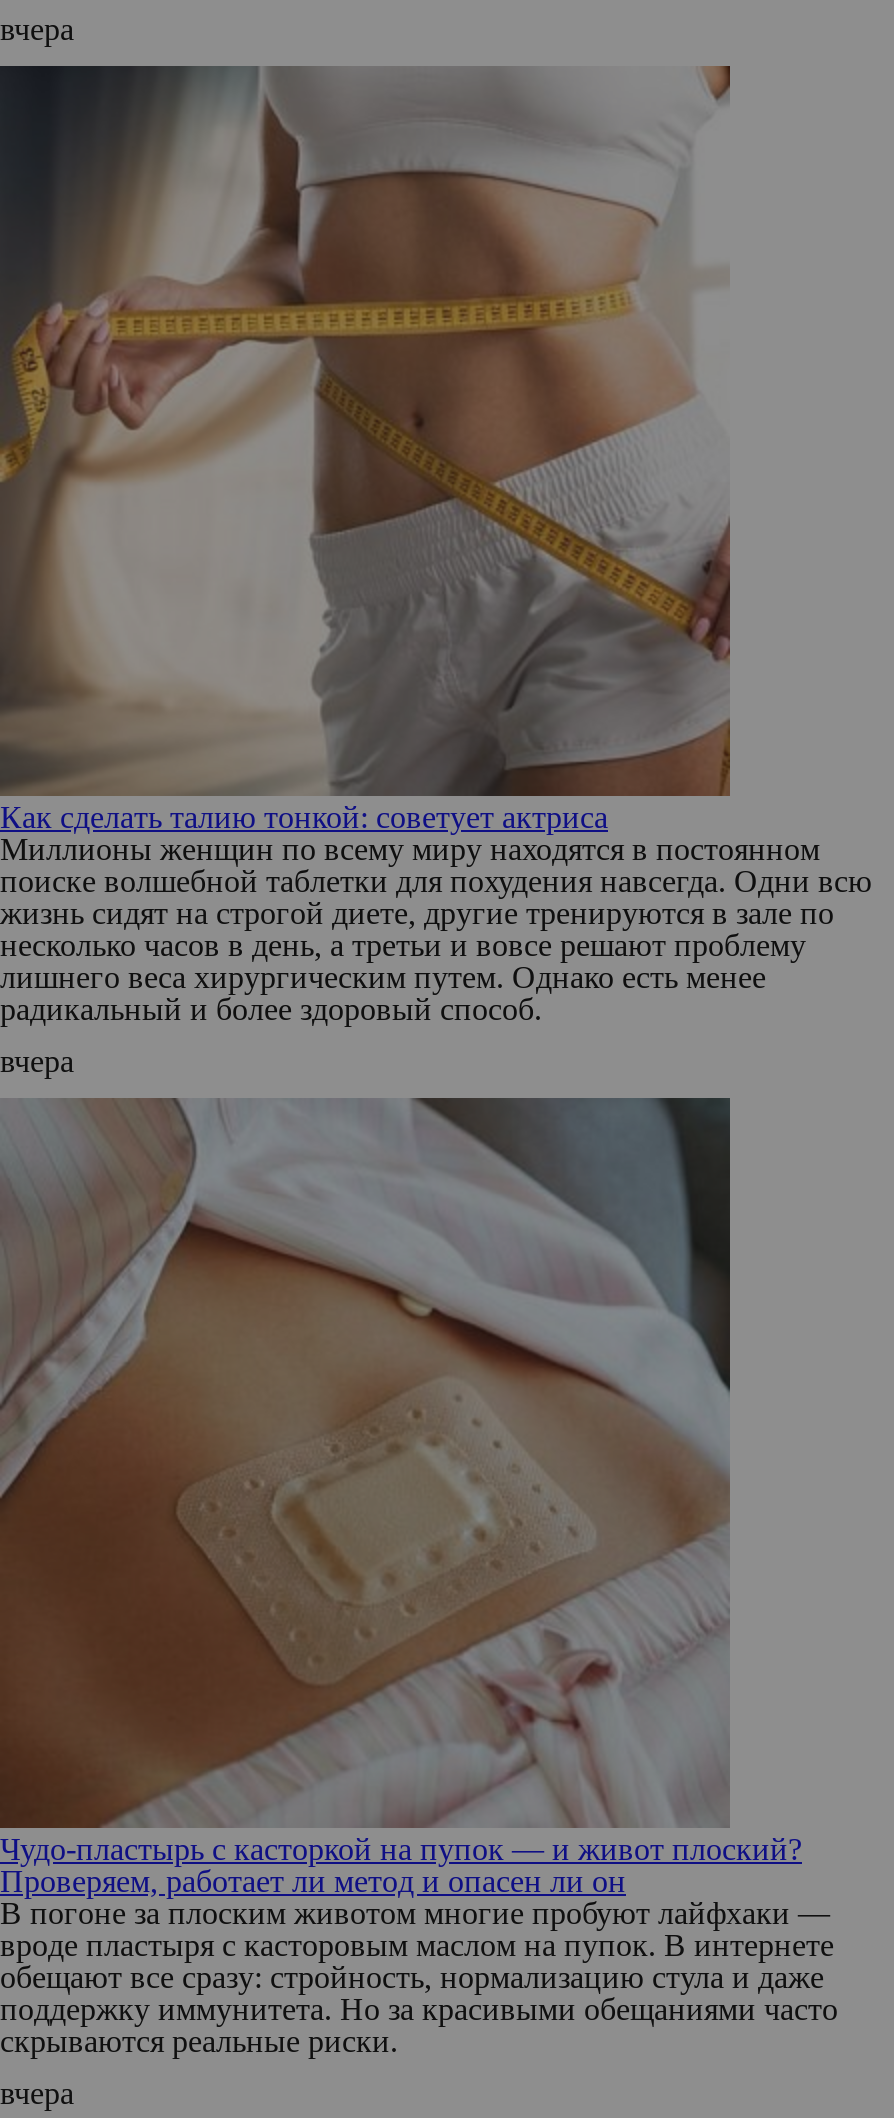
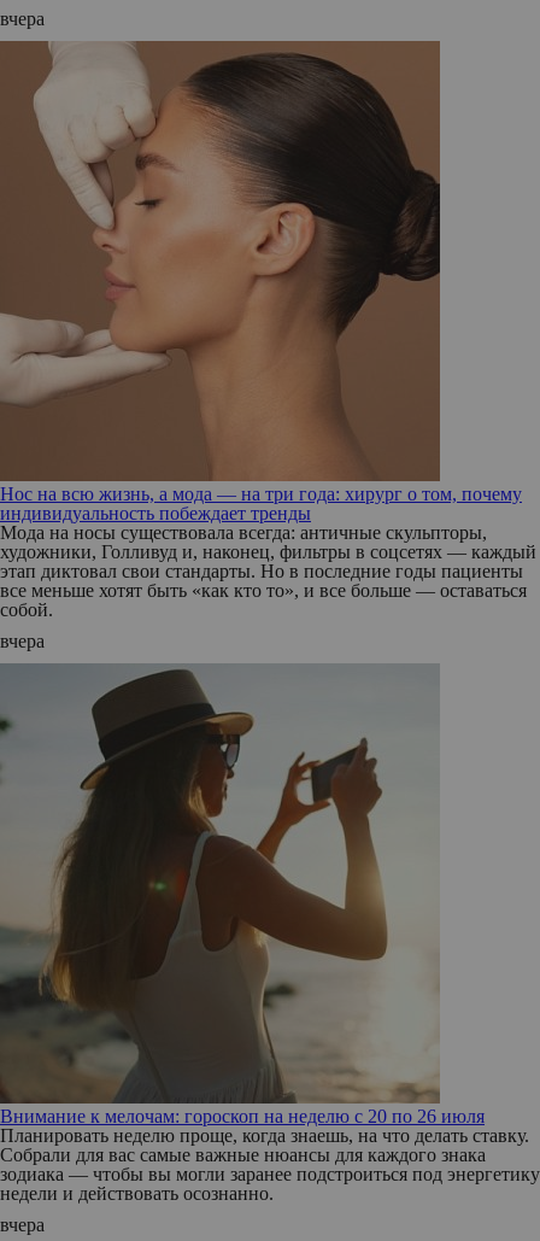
[0,64,872,1025] [image] | Как сделать талию тонкой: советует актриса | Миллионы женщин по всему миру находятся в постоянном | поиске волшебной таблетки для похудения навсегда. Одни всю | жизнь сидят на строгой диете, другие тренируются в зале по | несколько часов в день, а третьи и вовсе решают проблему | лишнего веса хирургическим путем. Однако есть менее | радикальный и более здоровый способ. -> [0,40,536,620] [image] | Нос на всю жизнь, а мода — на три года: хирург о том, почему | индивидуальность побеждает тренды | Мода на носы существовала всегда: античные скульпторы, | художники, Голливуд и, наконец, фильтры в соцсетях — каждый | этап диктовал свои стандарты. Но в последние годы пациенты | все меньше хотят быть «как кто то», и все больше — оставаться | собой.
[0,1096,838,2057] [image] | Чудо-пластырь с касторкой на пупок — и живот плоский? | Проверяем, работает ли метод и опасен ли он | В погоне за плоским животом многие пробуют лайфхаки — | вроде пластыря с касторовым маслом на пупок. В интернете | обещают все сразу: стройность, нормализацию стула и даже | поддержку иммунитета. Но за красивыми обещаниями часто | скрываются реальные риски. -> [0,663,540,1203] [image] | Внимание к мелочам: гороскоп на неделю с 20 по 26 июля | Планировать неделю проще, когда знаешь, на что делать ставку. | Собрали для вас самые важные нюансы для каждого знака | зодиака — чтобы вы могли заранее подстроиться под энергетику | недели и действовать осознанно.

